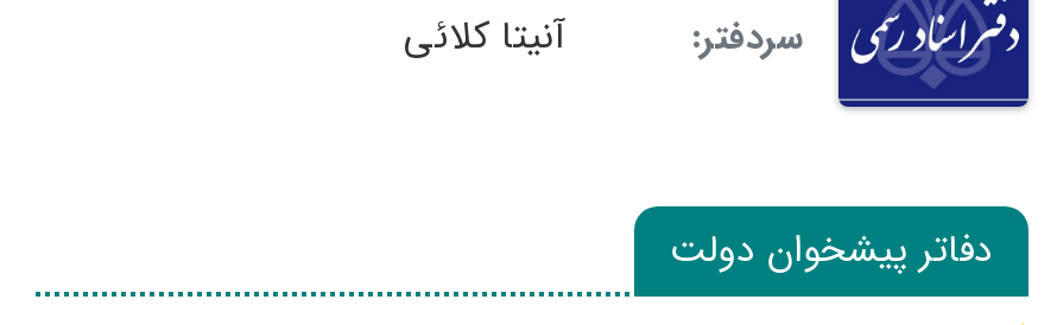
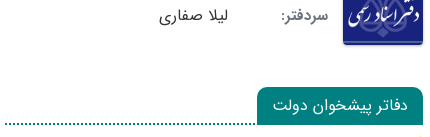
[404,7,565,66] آنیتا کلائی -> [159,3,228,28] لیلا صفاری

